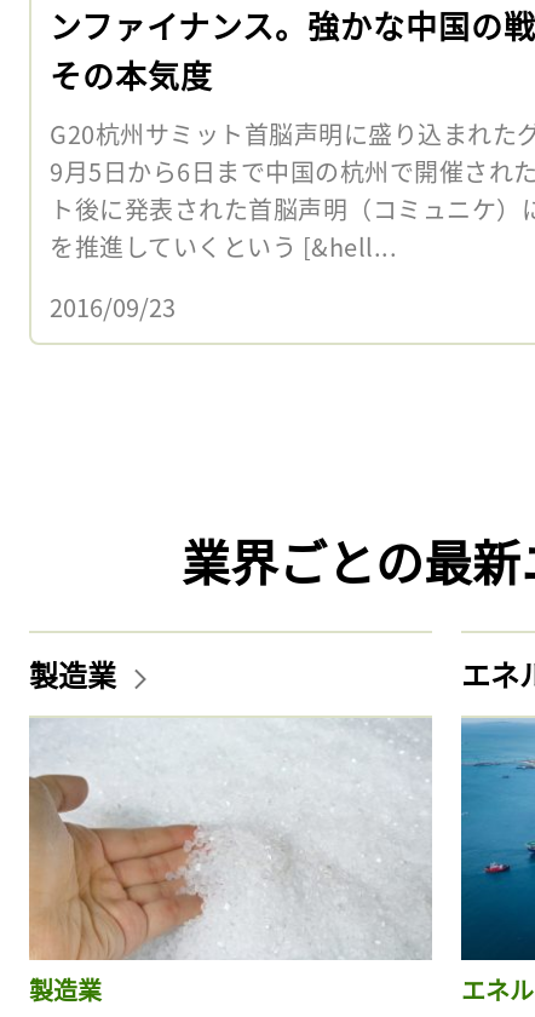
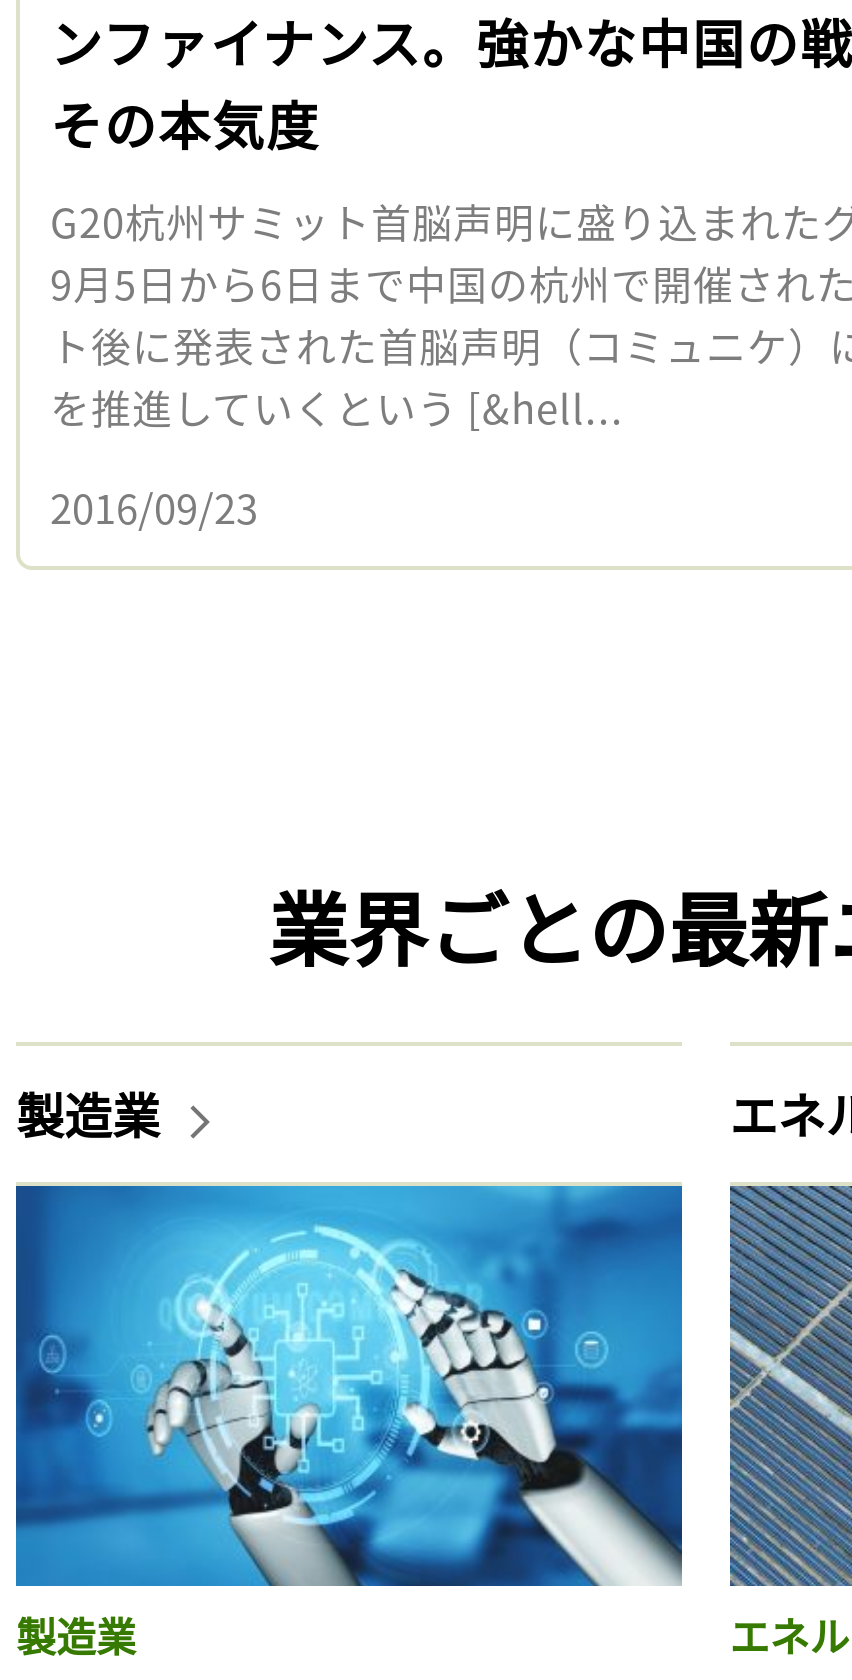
[28,718,432,961] [image] -> [14,1184,684,1588] [image]
[460,718,531,960] [image] -> [728,1184,846,1588] [image]

